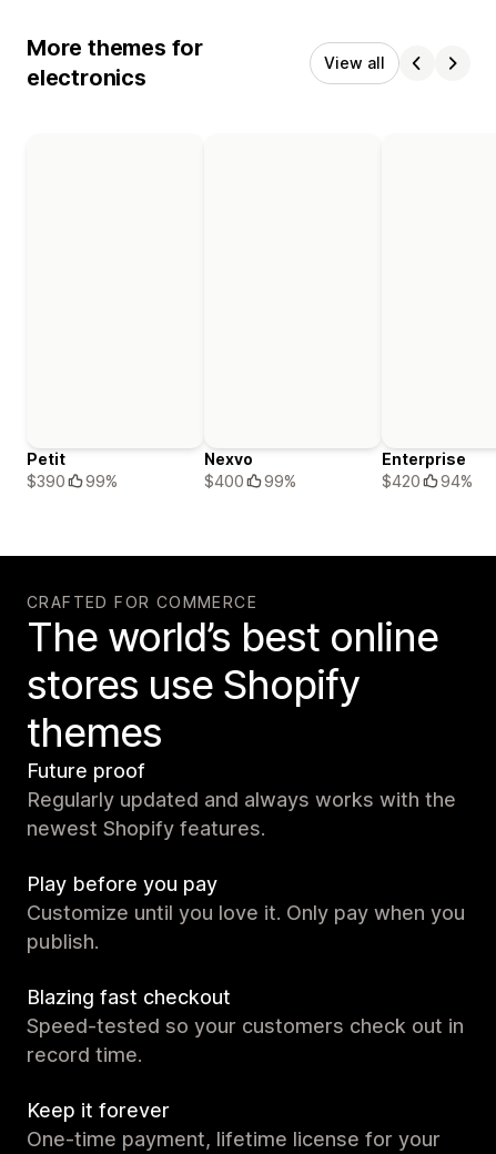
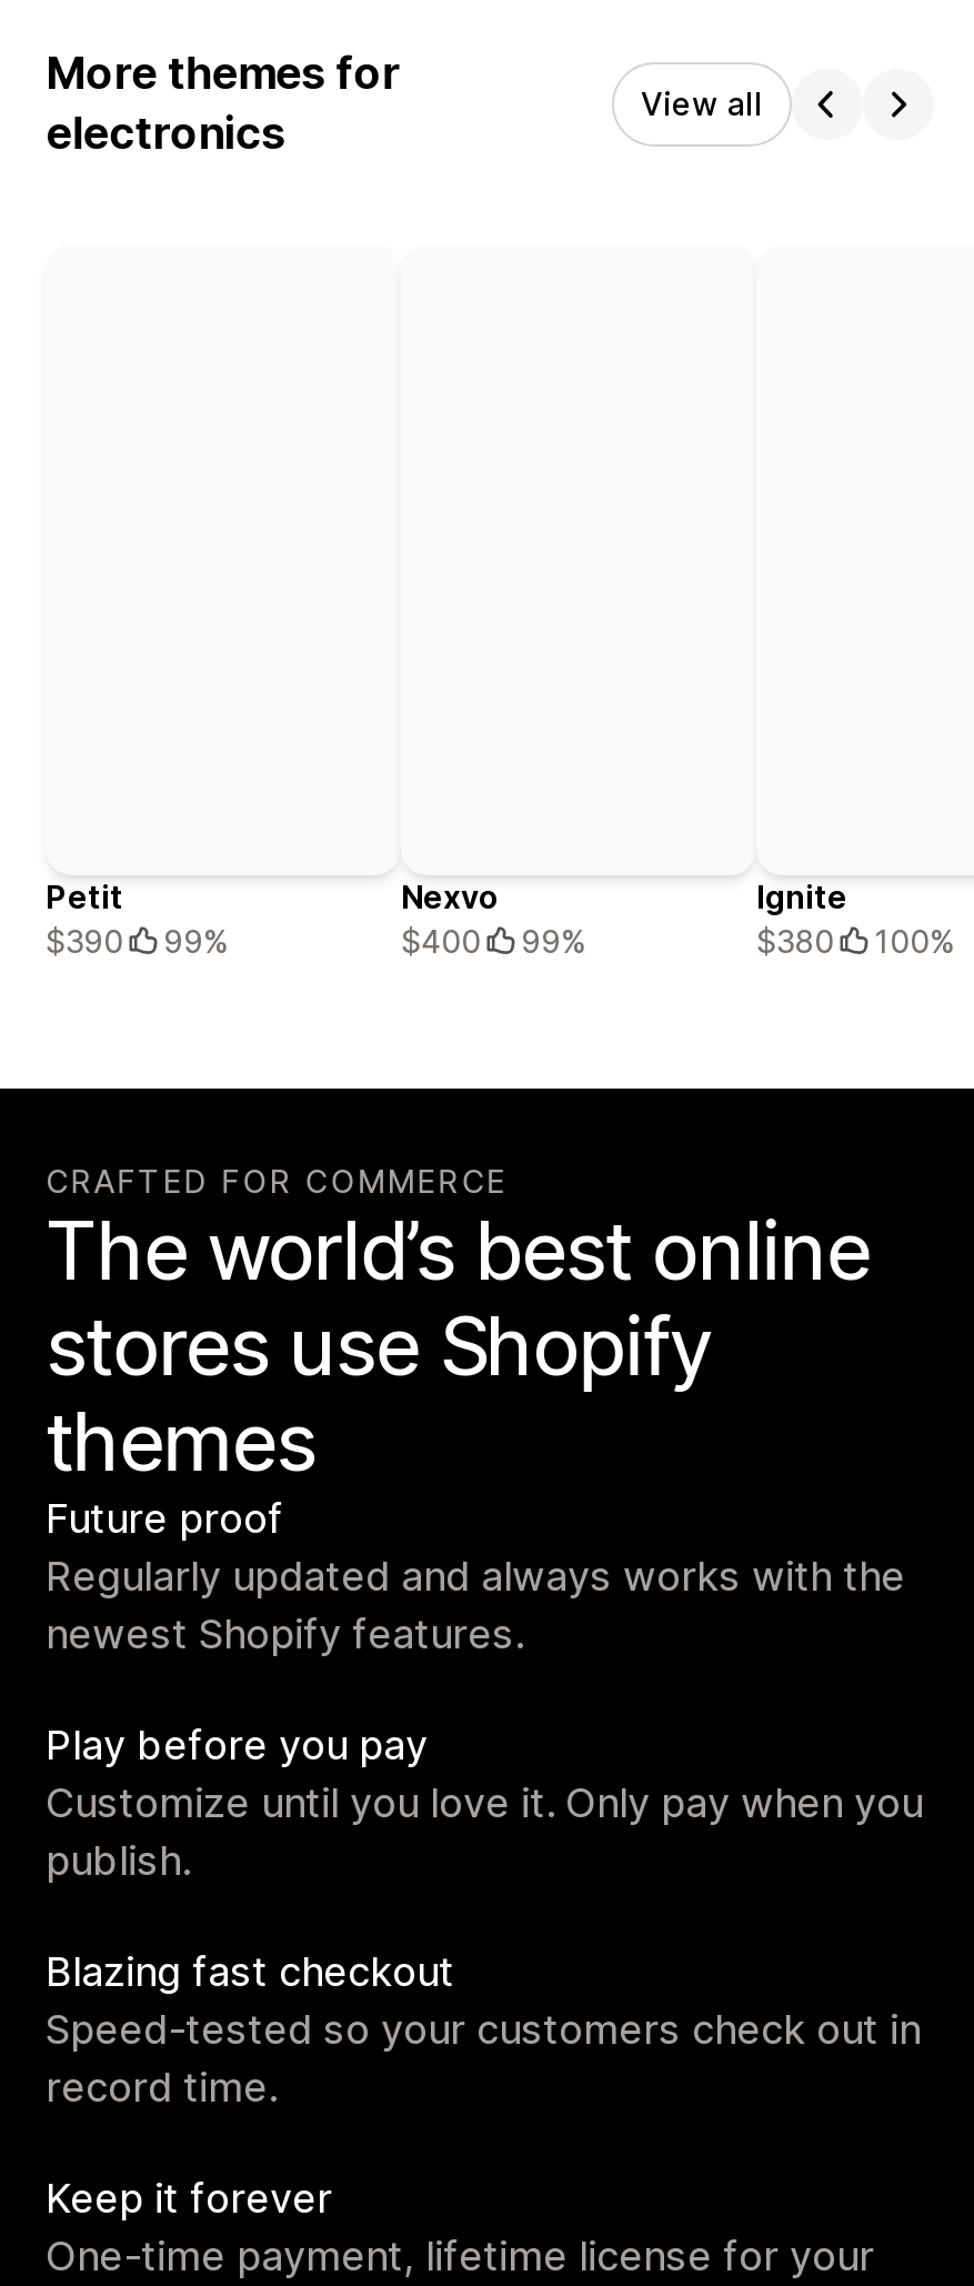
[382,450,473,491] Enterprise | $420 | 94% -> [756,878,954,960] Ignite | $380 | 100%

